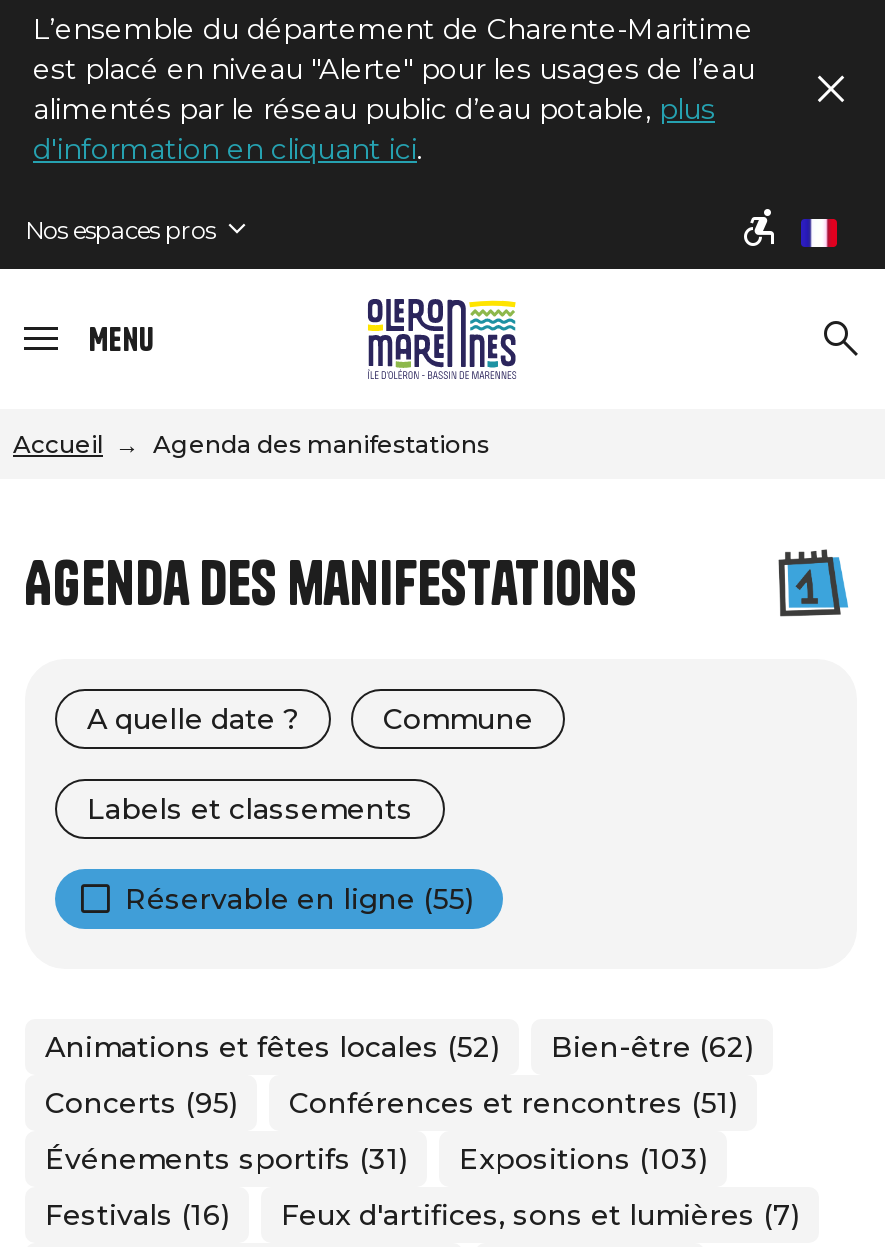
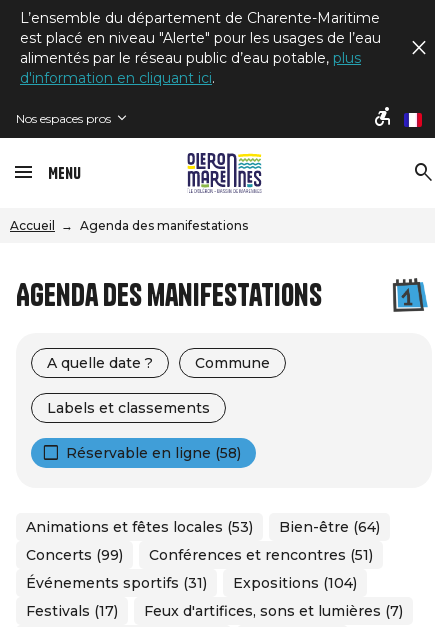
[125,881,473,917] Réservable en ligne (55) -> [66,444,241,462] Réservable en ligne (58)
[45,1029,499,1065] Animations et fêtes locales (52) -> [26,518,253,536] Animations et fêtes locales (53)
[551,1029,753,1065] Bien-être (62) -> [279,518,380,536] Bien-être (64)
[45,1085,737,1121] Concerts (95) Conférences et rencontres (51) -> [26,546,373,564] Concerts (99) Conférences et rencontres (51)
[45,1141,707,1177] Événements sportifs (31) Expositions (103) -> [26,574,357,592] Événements sportifs (31) Expositions (104)
[45,1197,799,1233] Festivals (16) Feux d'artifices, sons et lumières (7) -> [26,602,403,620] Festivals (17) Feux d'artifices, sons et lumières (7)

